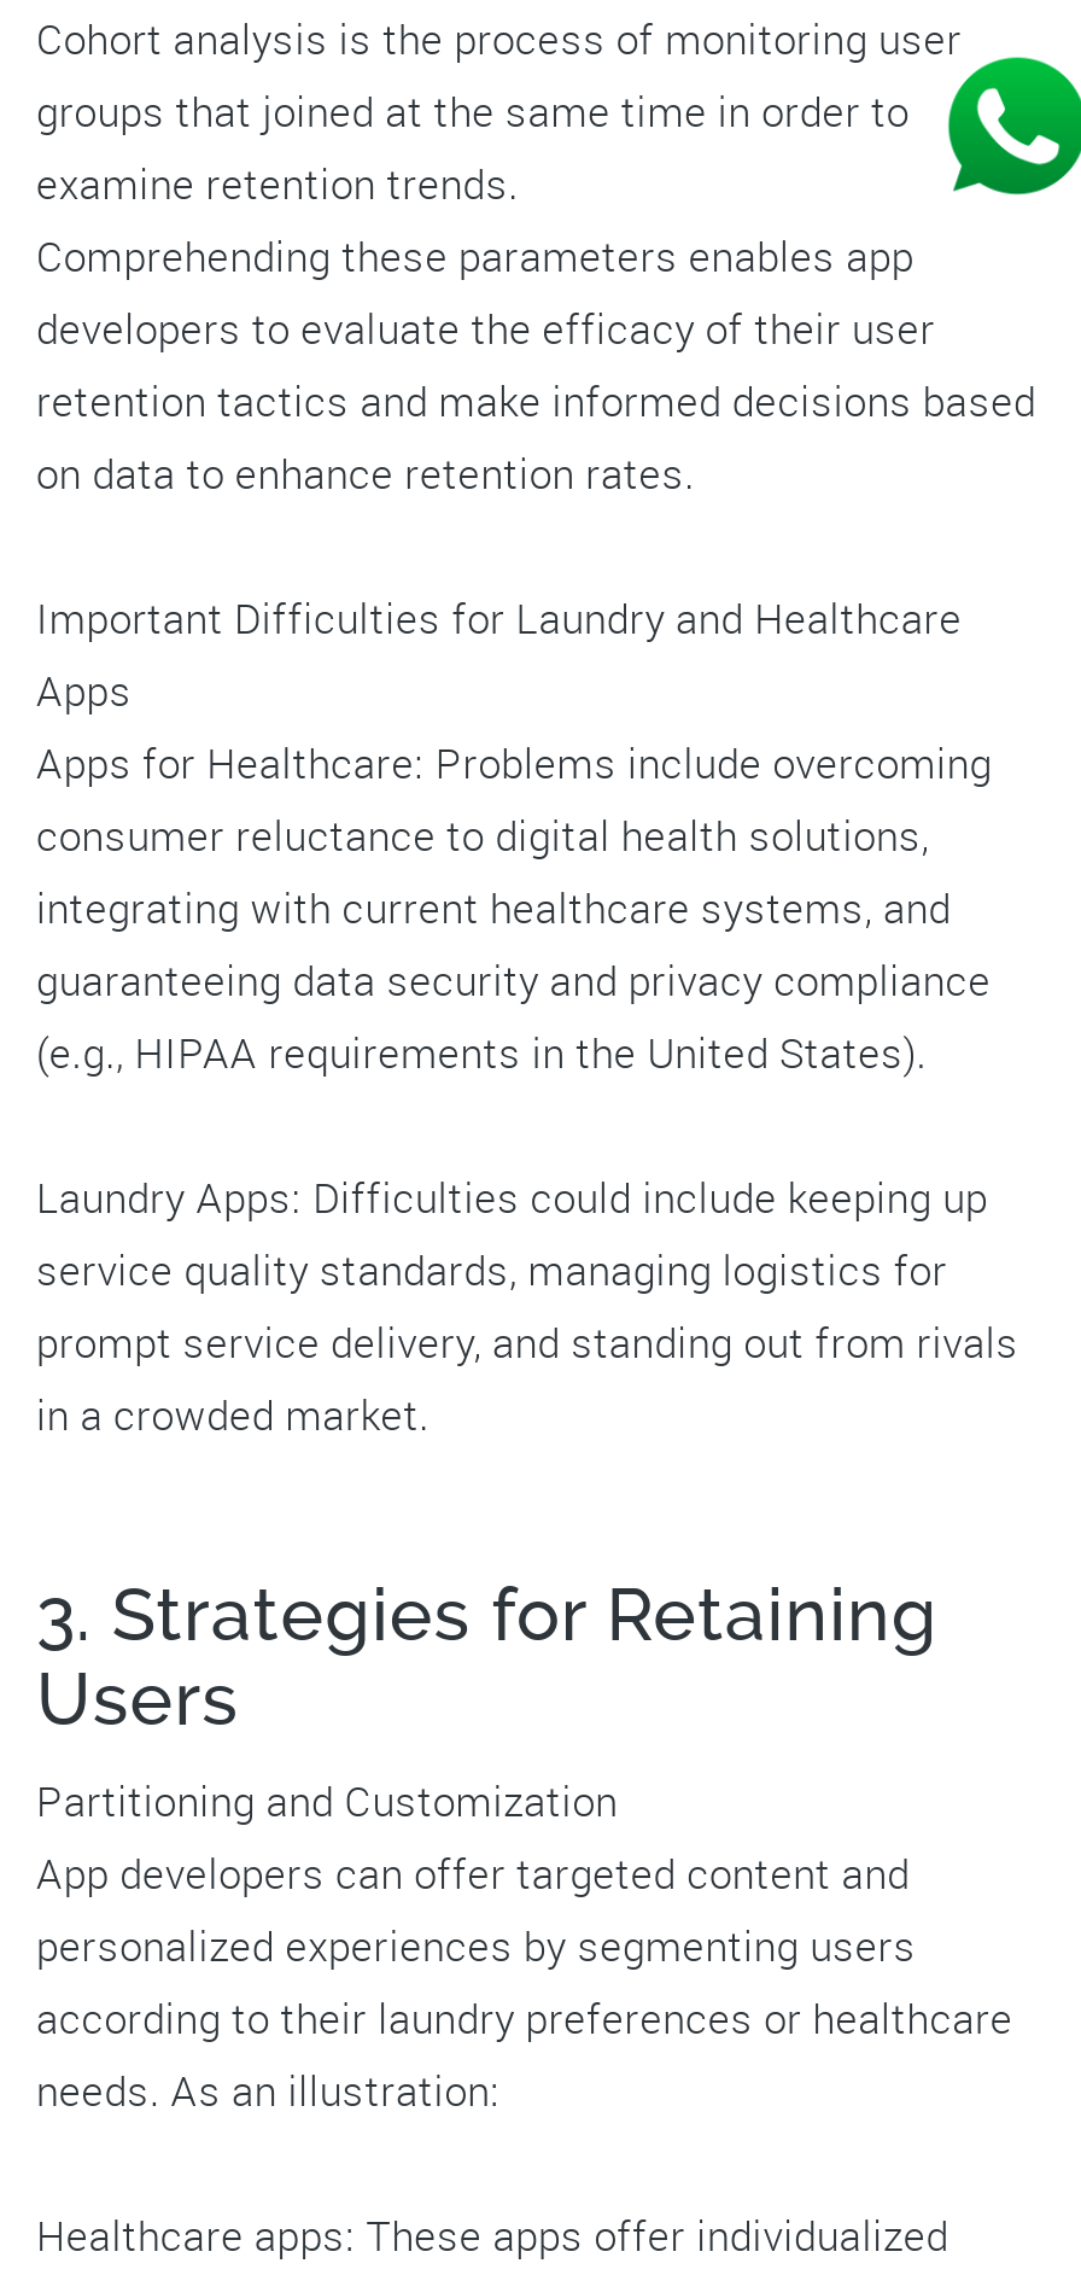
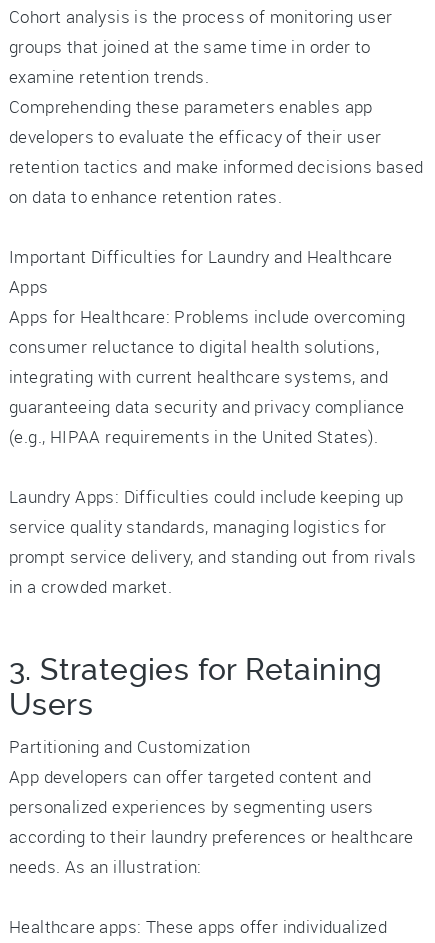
[946,54,1074,197] [image] -> none

